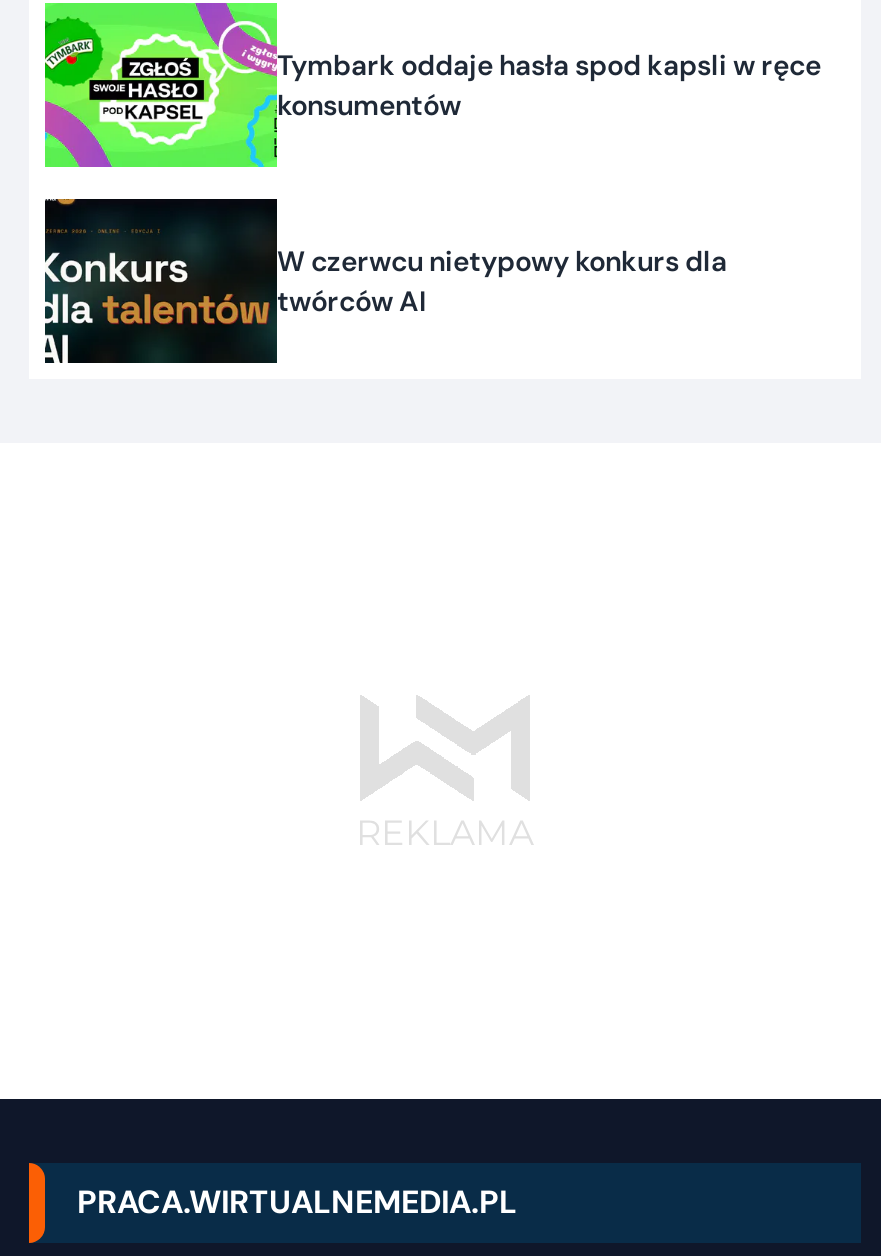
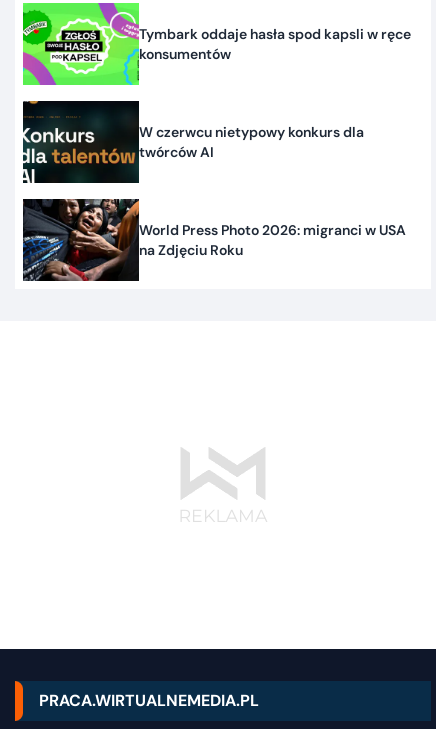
none -> [22,198,406,282] [image] | World Press Photo 2026: migranci w USA | na Zdjęciu Roku

